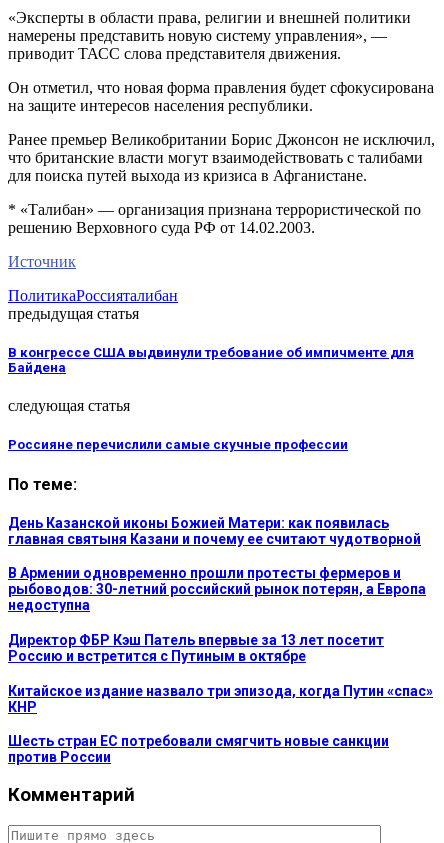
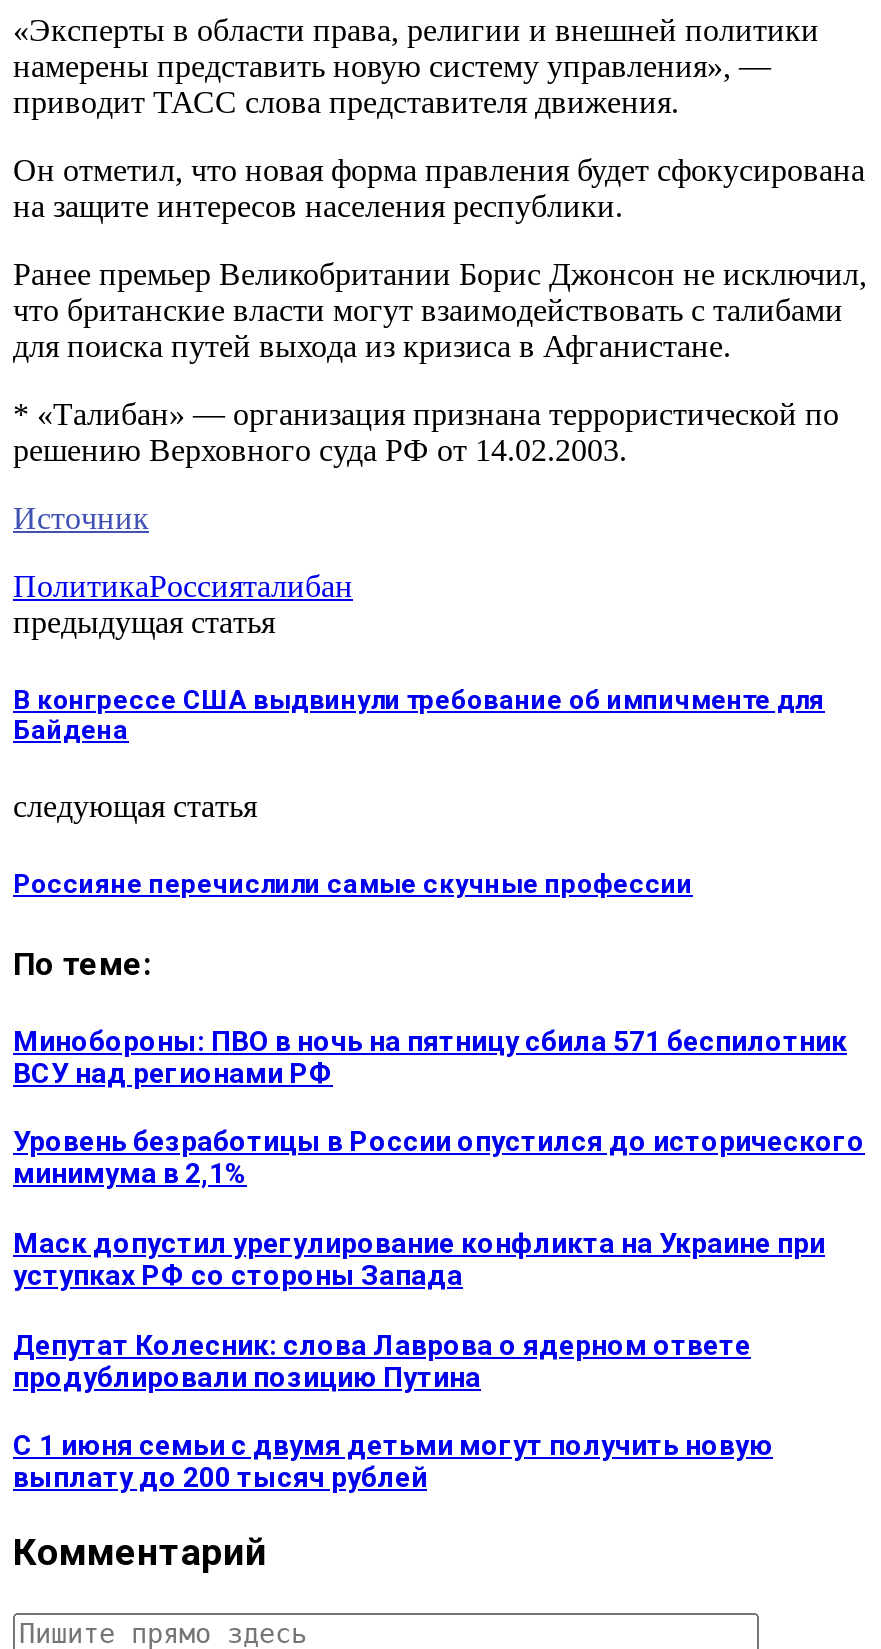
[8,515,421,547] День Казанской иконы Божией Матери: как появилась | главная святыня Казани и почему ее считают чудотворной -> [13,1025,847,1089] Минобороны: ПВО в ночь на пятницу сбила 571 беспилотник | ВСУ над регионами РФ
[8,565,426,613] В Армении одновременно прошли протесты фермеров и | рыбоводов: 30-летний российский рынок потерян, а Европа | недоступна -> [13,1126,865,1190] Уровень безработицы в России опустился до исторического | минимума в 2,1%
[8,632,384,664] Директор ФБР Кэш Патель впервые за 13 лет посетит | Россию и встретится с Путиным в октябре -> [13,1227,825,1291] Маск допустил урегулирование конфликта на Украине при | уступках РФ со стороны Запада
[8,683,433,715] Китайское издание назвало три эпизода, когда Путин «спас» | КНР -> [13,1328,751,1392] Депутат Колесник: слова Лаврова о ядерном ответе | продублировали позицию Путина
[8,733,389,765] Шесть стран ЕС потребовали смягчить новые санкции | против России -> [13,1429,773,1493] С 1 июня семьи с двумя детьми могут получить новую | выплату до 200 тысяч рублей

